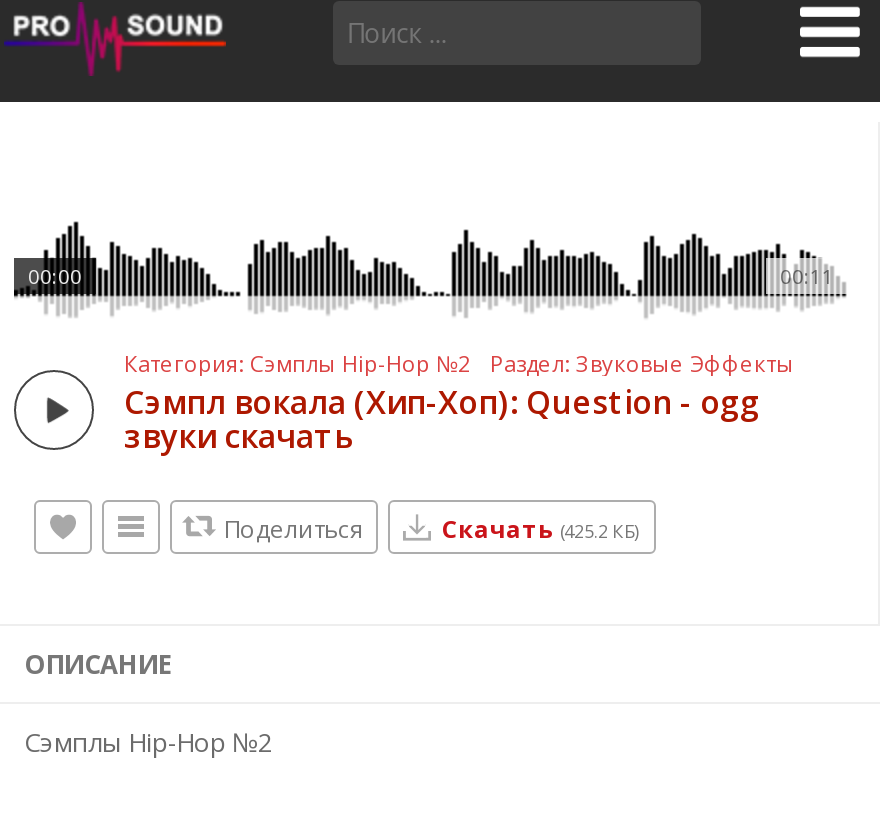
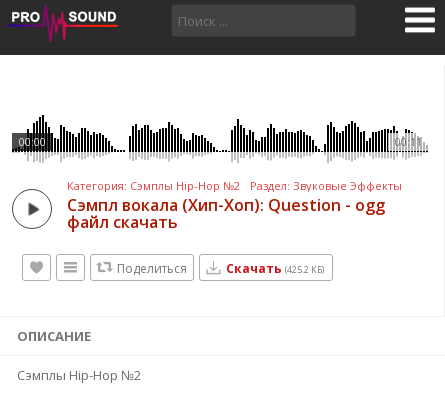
[124,414,354,458] звуки скачать -> [67,211,178,233] файл скачать

